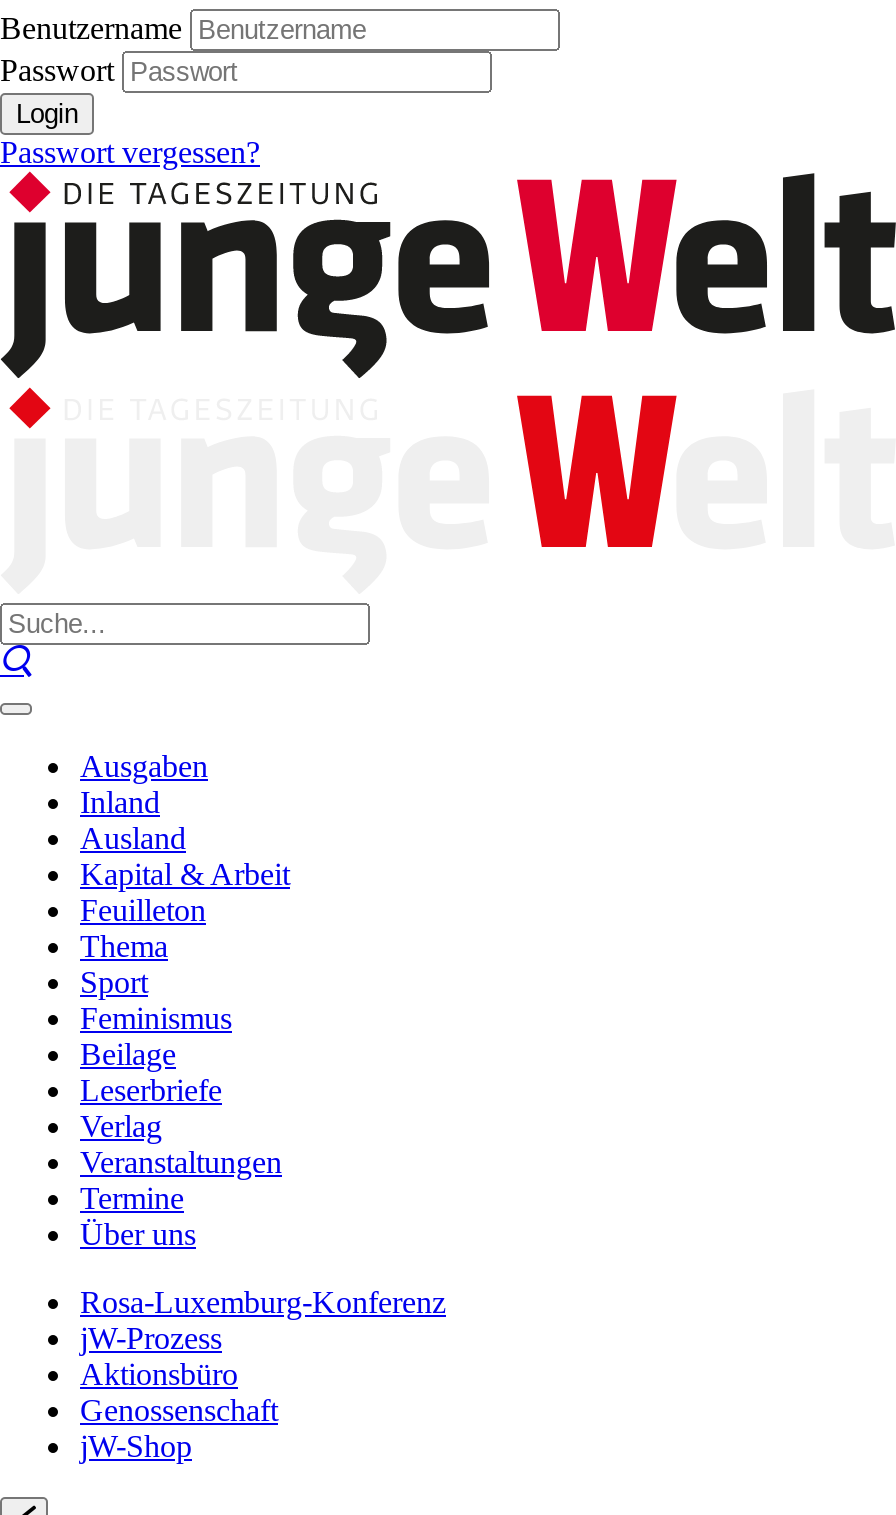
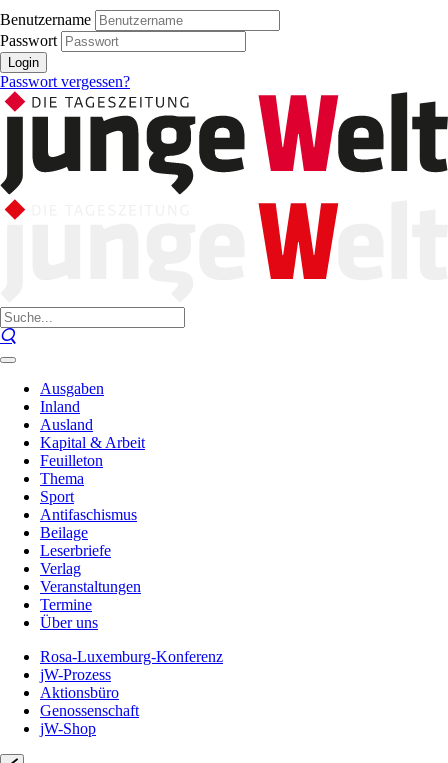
[80,1001,232,1035] Feminismus -> [40,506,137,523] Antifaschismus

